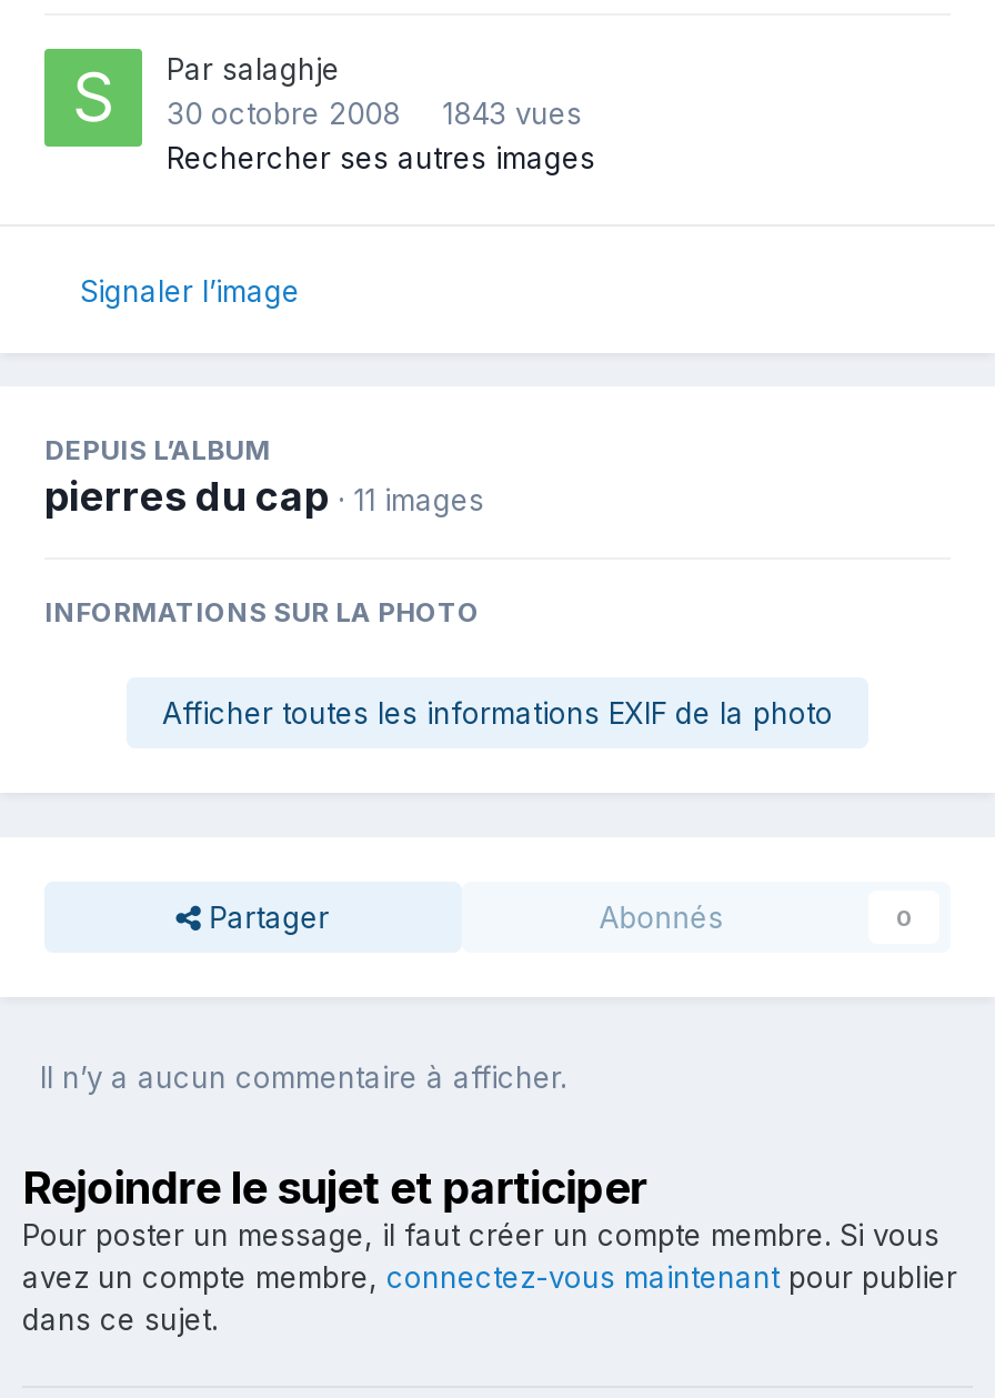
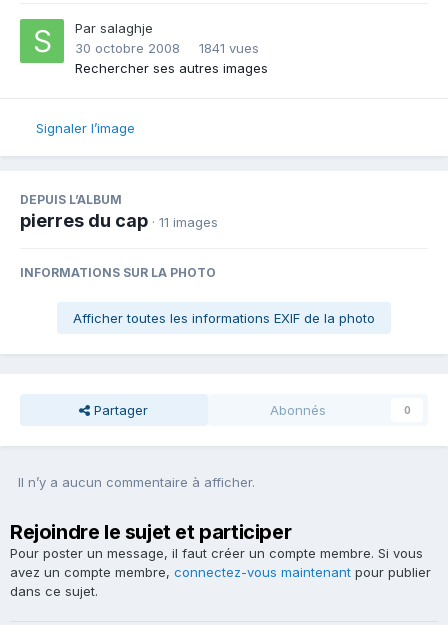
[167,96,582,131] 30 octobre 2008 1843 vues -> [75,40,259,56] 30 octobre 2008 1841 vues

